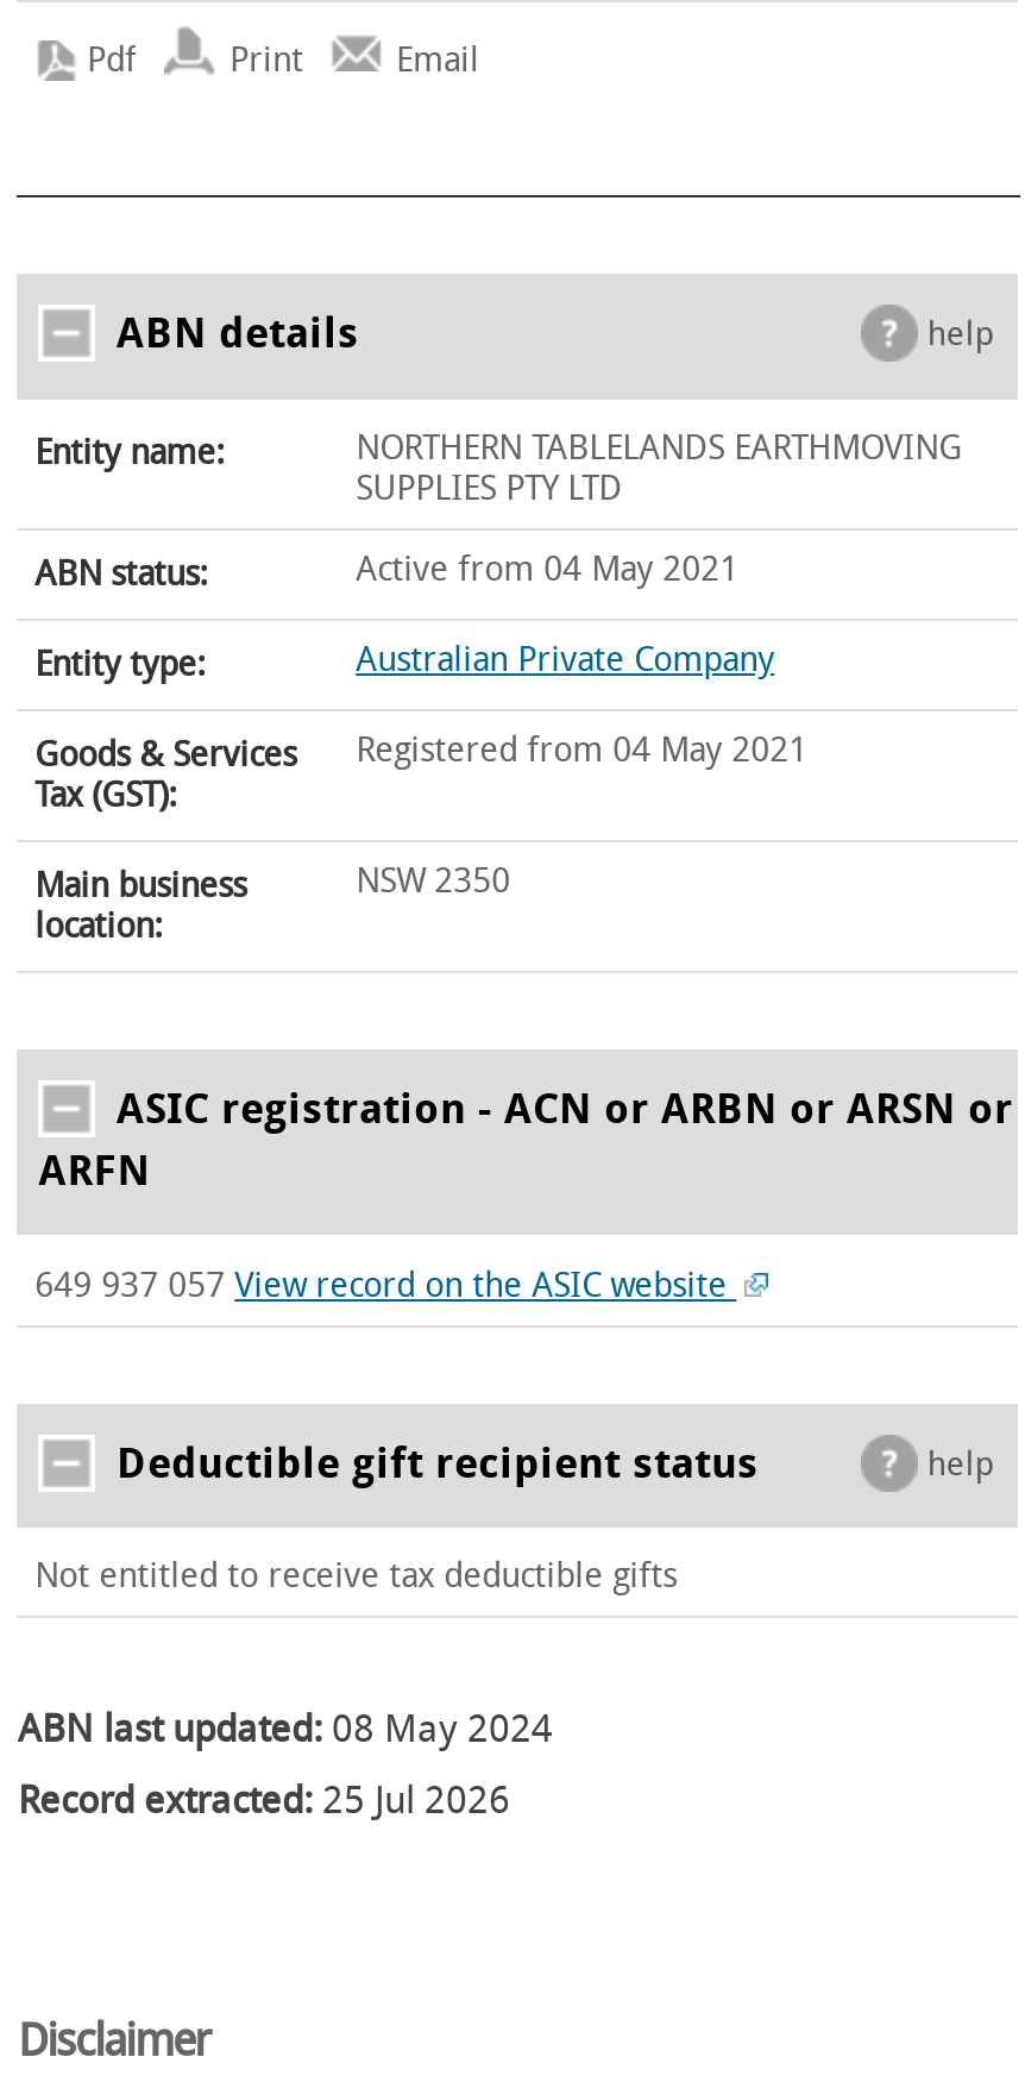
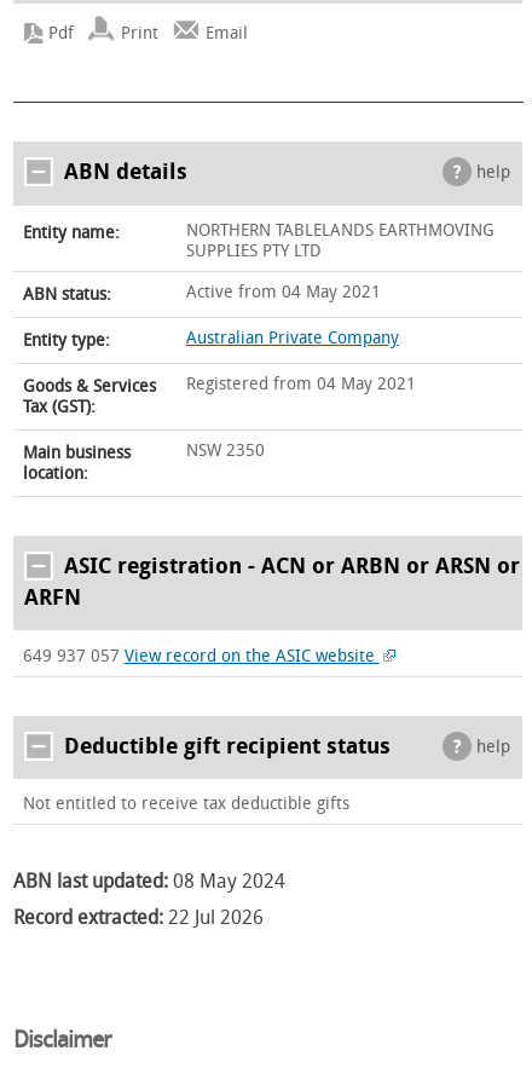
[18,1778,510,1824] Record extracted: 25 Jul 2026 -> [14,906,264,929] Record extracted: 22 Jul 2026

